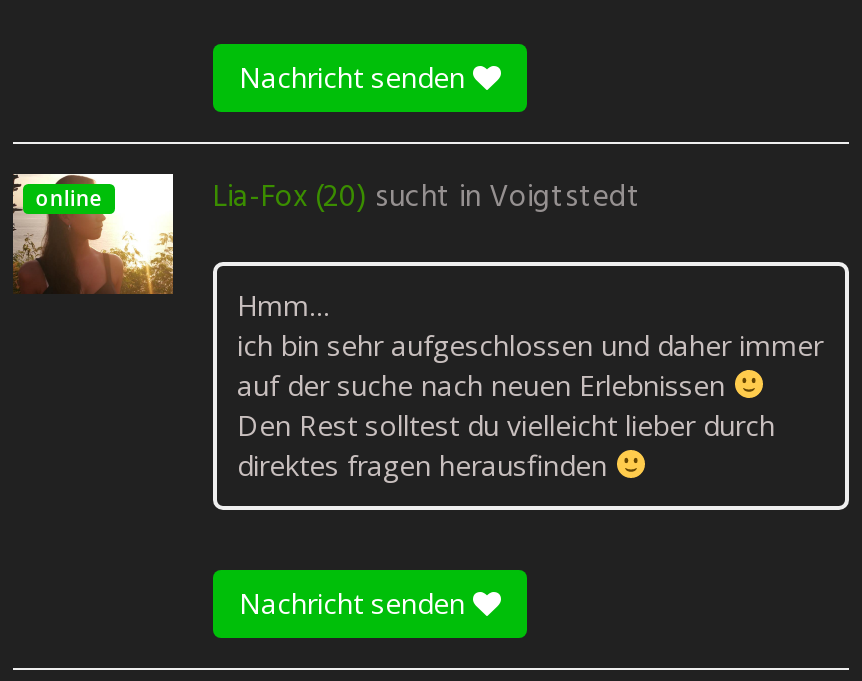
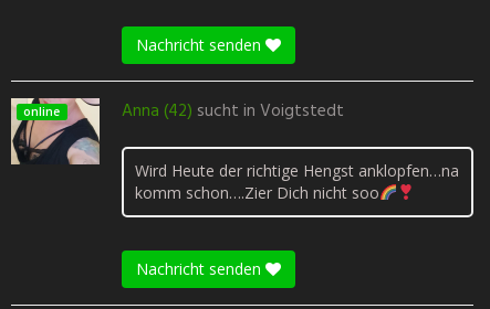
[13,172,641,294] [image] | Lia-Fox (20) sucht in Voigtstedt -> [10,97,344,166] [image] | Anna (42) sucht in Voigtstedt
[237,286,823,484] Hmm… | ich bin sehr aufgeschlossen und daher immer | auf der suche nach neuen Erlebnissen | Den Rest solltest du vielleicht lieber durch | direktes fragen herausfinden -> [135,160,459,203] Wird Heute der richtige Hengst anklopfen…na | komm schon….Zier Dich nicht soo

